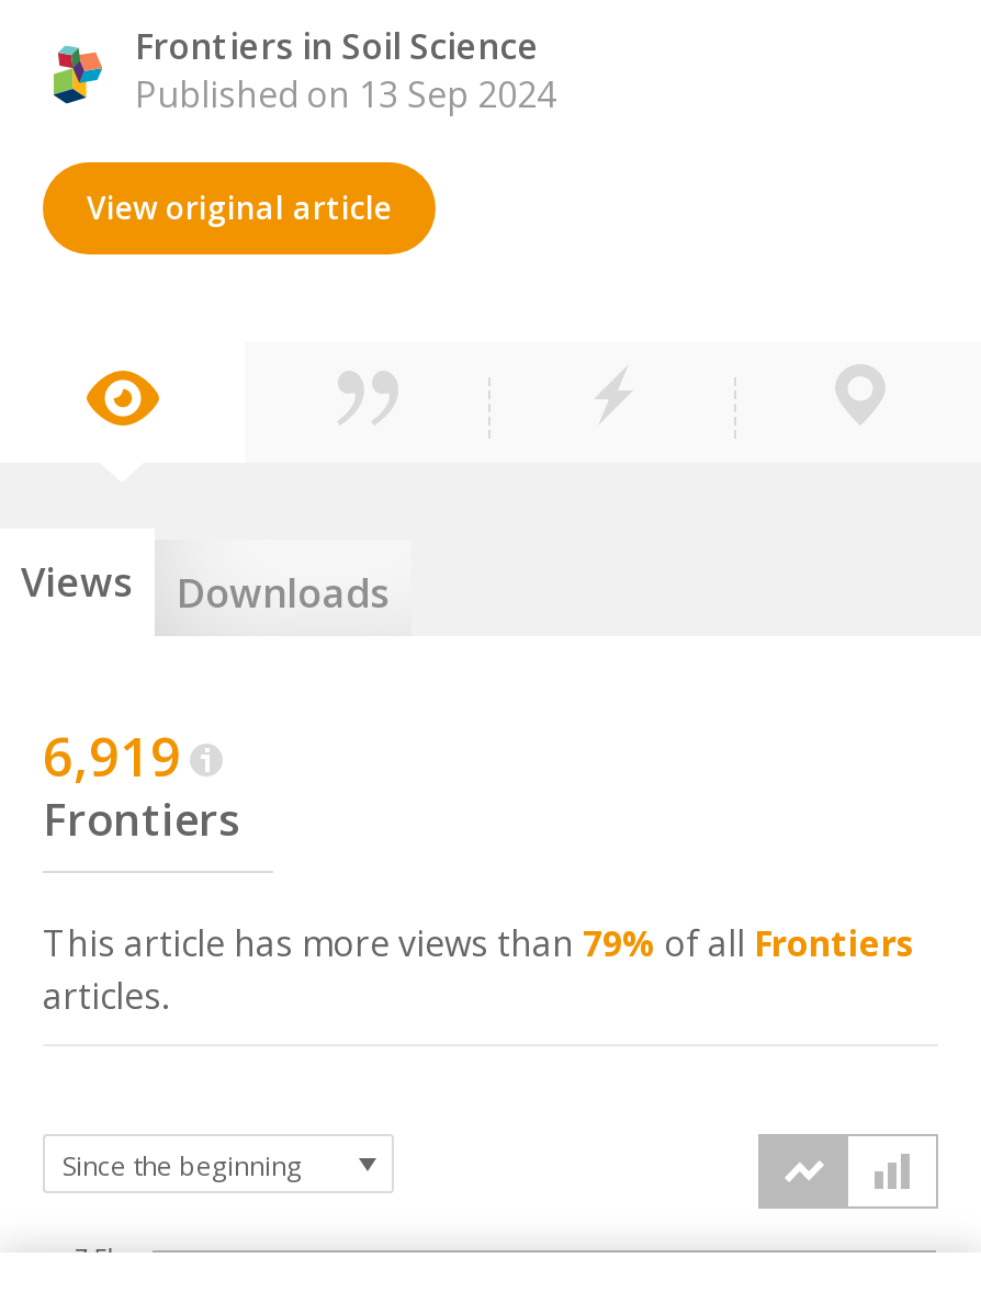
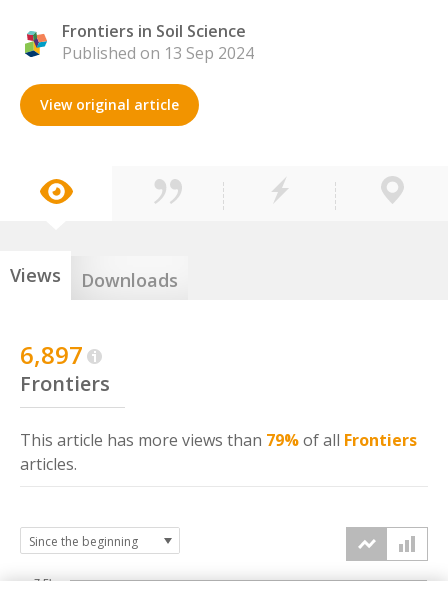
[43,719,181,792] 6,919 -> [20,338,83,371] 6,897

